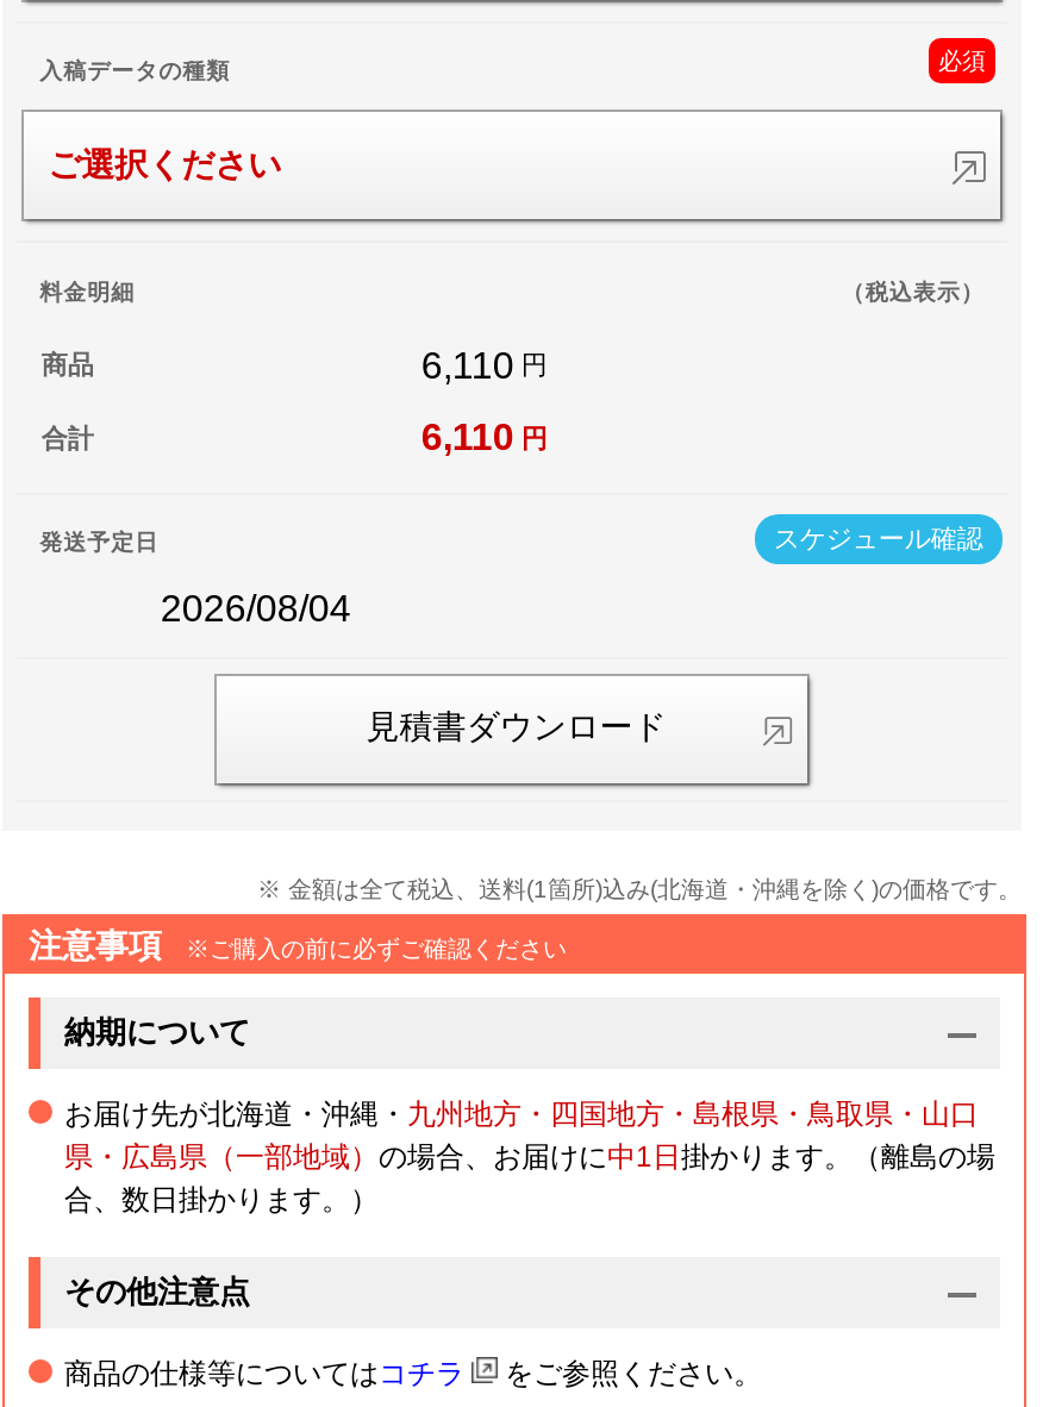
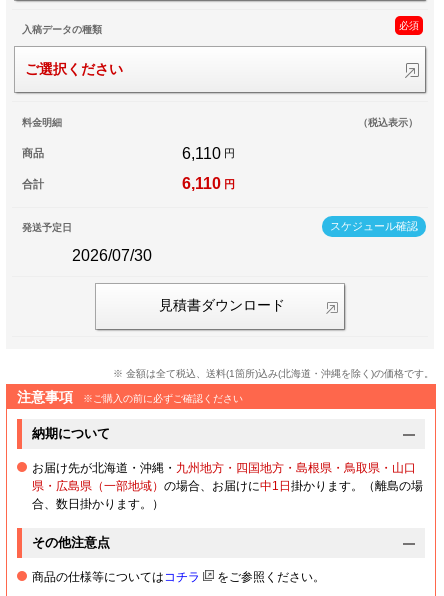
[160,589,351,629] 2026/08/04 -> [72,247,152,264] 2026/07/30

